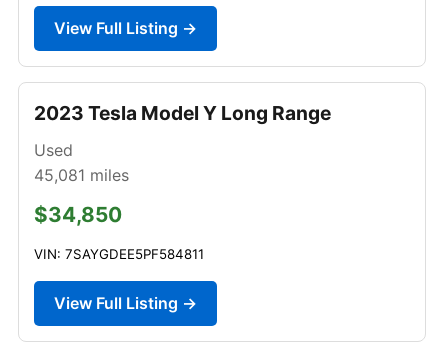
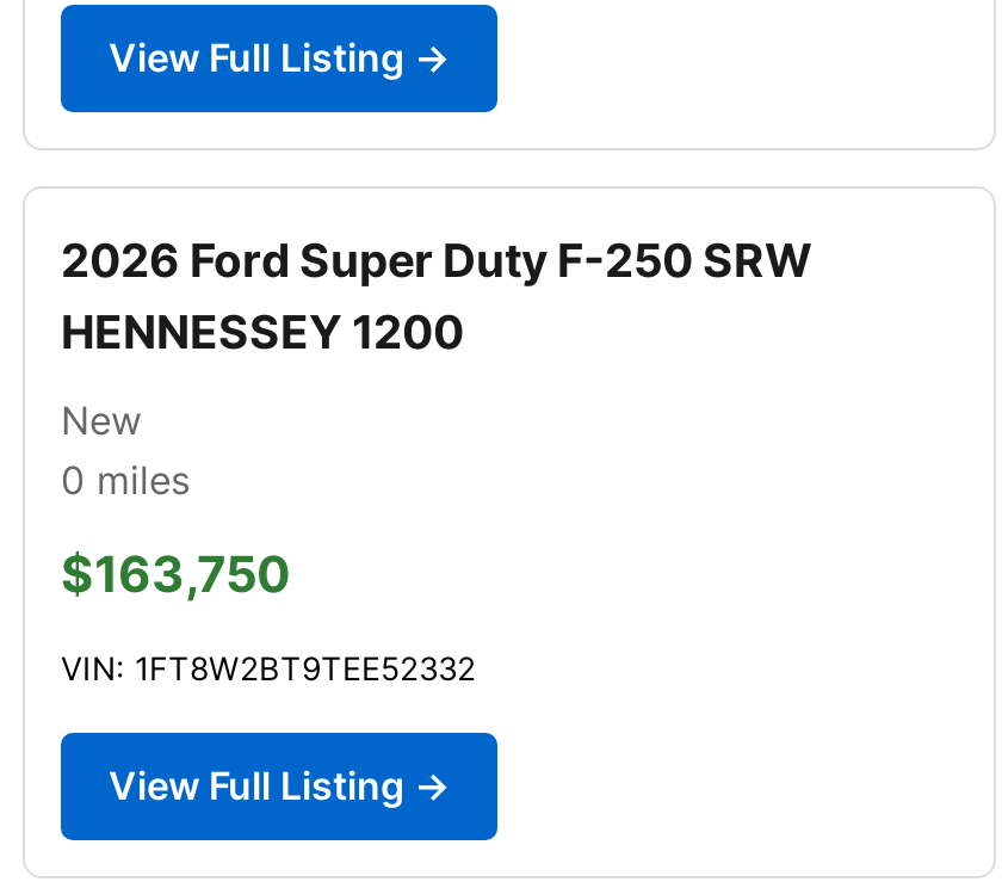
[34,101,331,125] 2023 Tesla Model Y Long Range -> [61,231,812,360] 2026 Ford Super Duty F-250 SRW | HENNESSEY 1200
[34,140,129,185] Used | 45,081 miles -> [61,396,190,503] New | 0 miles
[34,202,122,227] $34,850 -> [61,544,290,604] $163,750
[34,246,204,262] VIN: 7SAYGDEE5PF584811 -> [61,649,476,687] VIN: 1FT8W2BT9TEE52332

